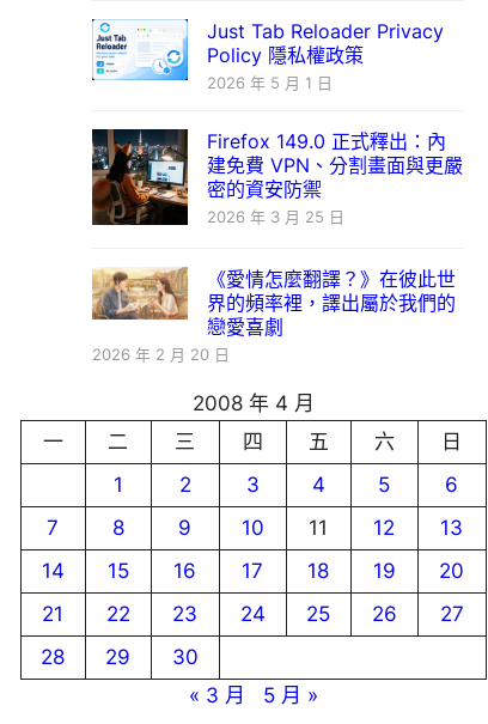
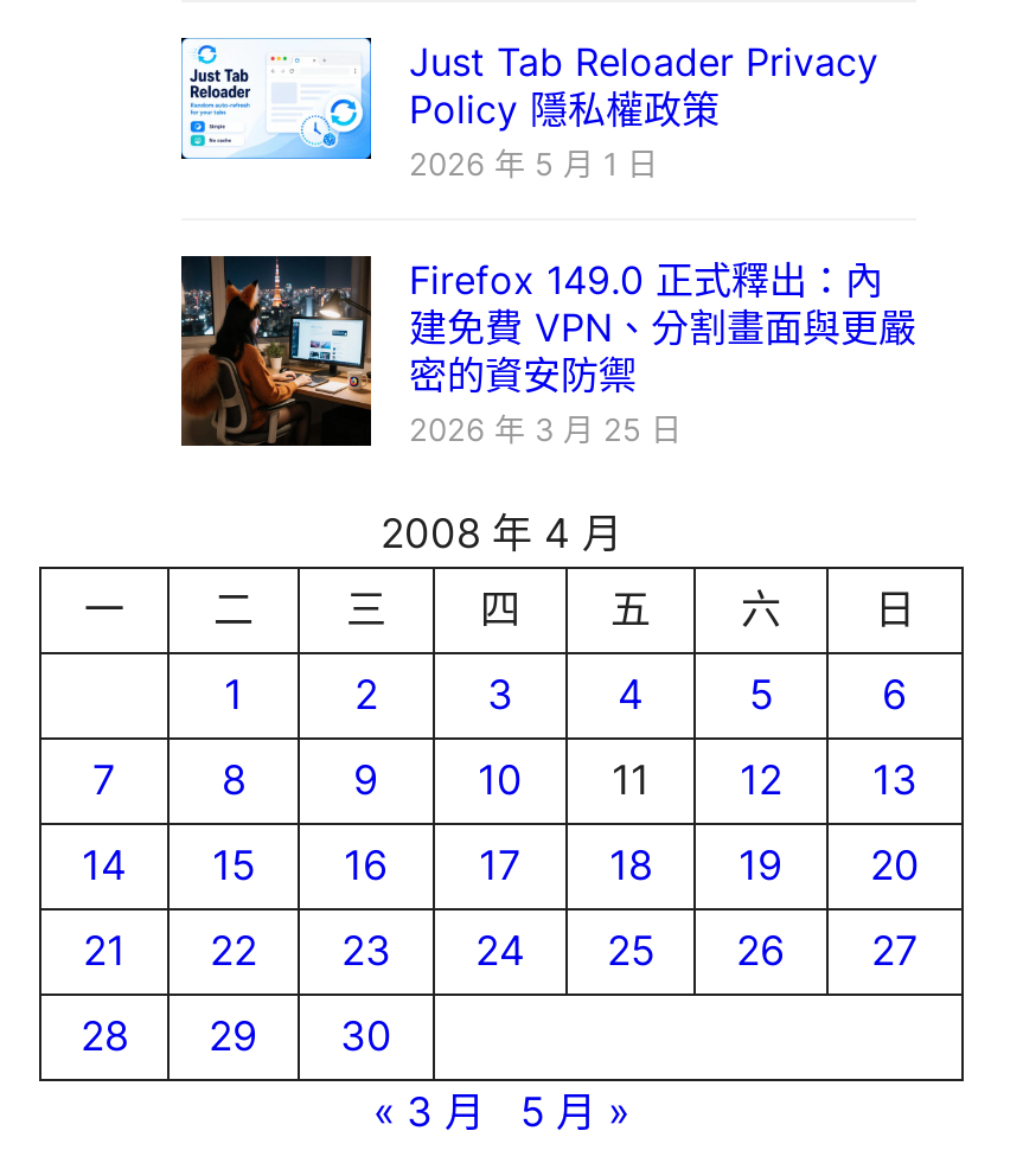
[91,266,456,364] [image] | 《愛情怎麼翻譯？》在彼此世 | 界的頻率裡，譯出屬於我們的 | 戀愛喜劇 | 2026 年 2 月 20 日 -> none

